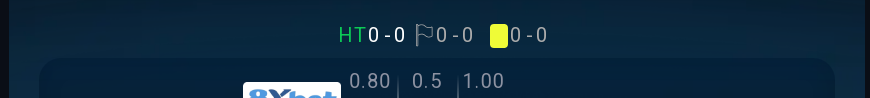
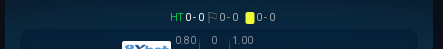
[349,69,505,91] 0.80 0.5 1.00 -> [175,34,253,45] 0.80 0 1.00

